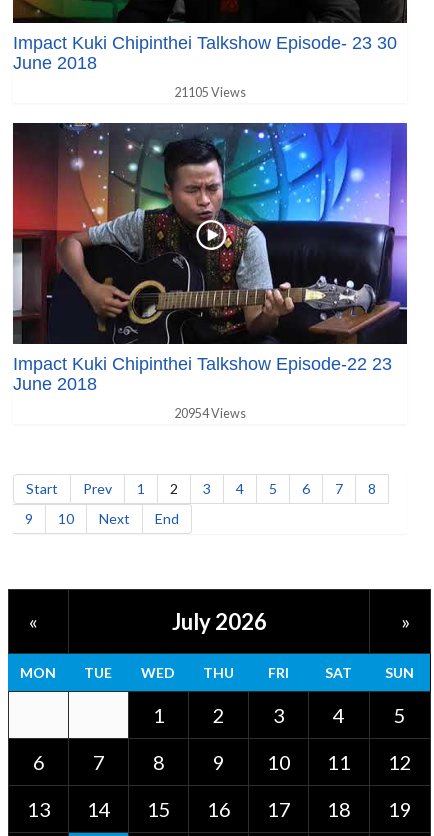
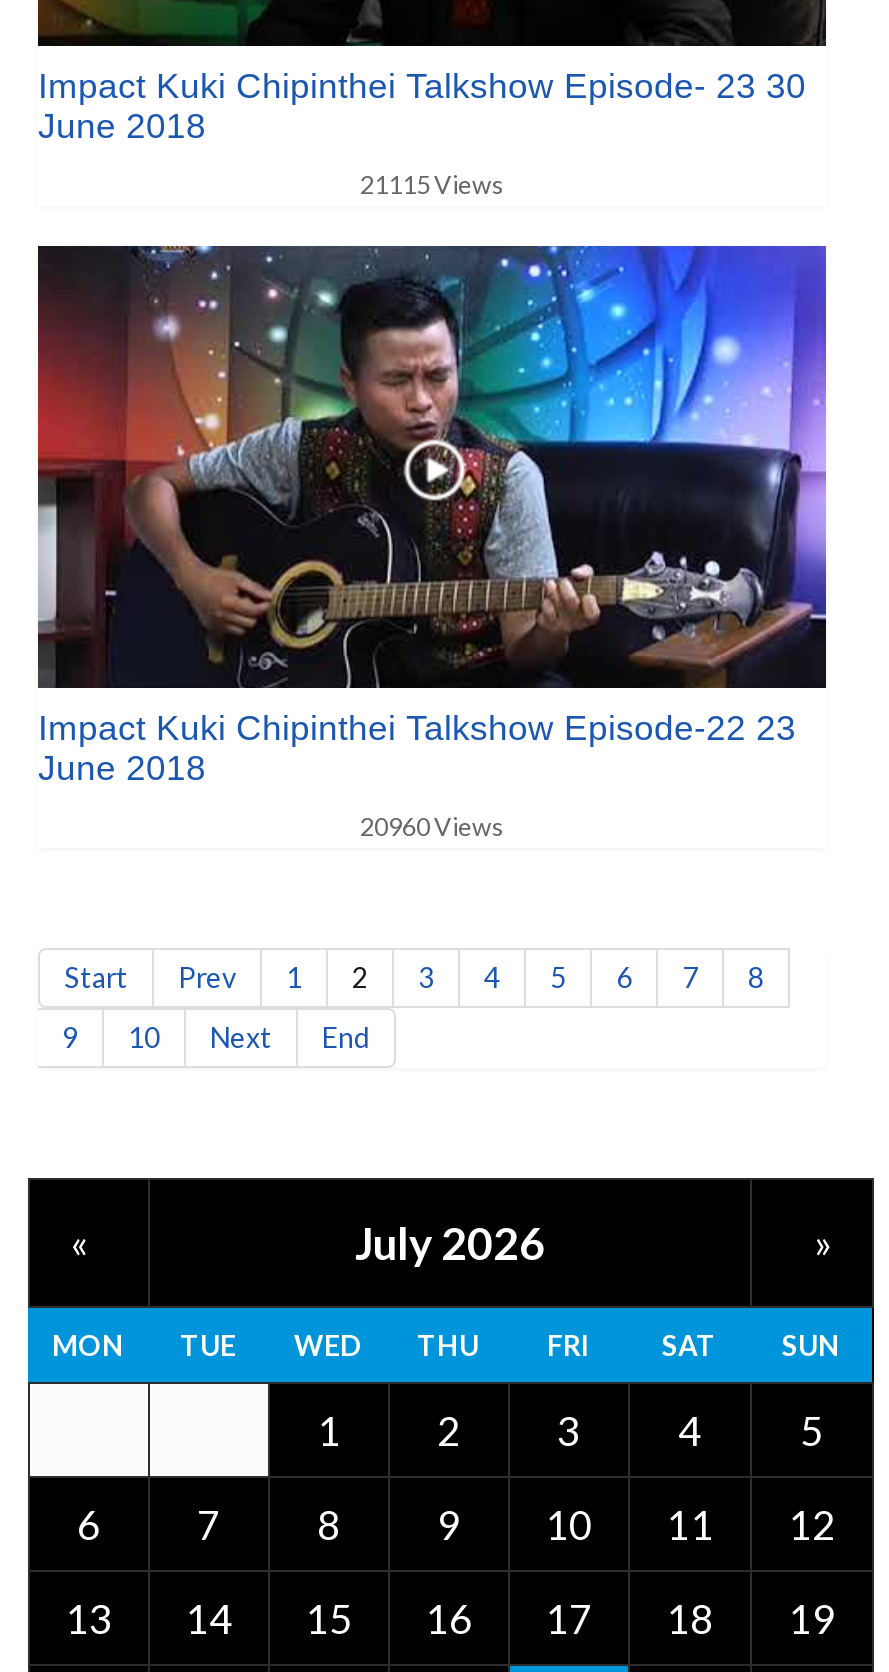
[174,85,246,100] 21105 Views -> [360,170,504,200] 21115 Views
[174,406,246,421] 20954 Views -> [360,813,504,843] 20960 Views

